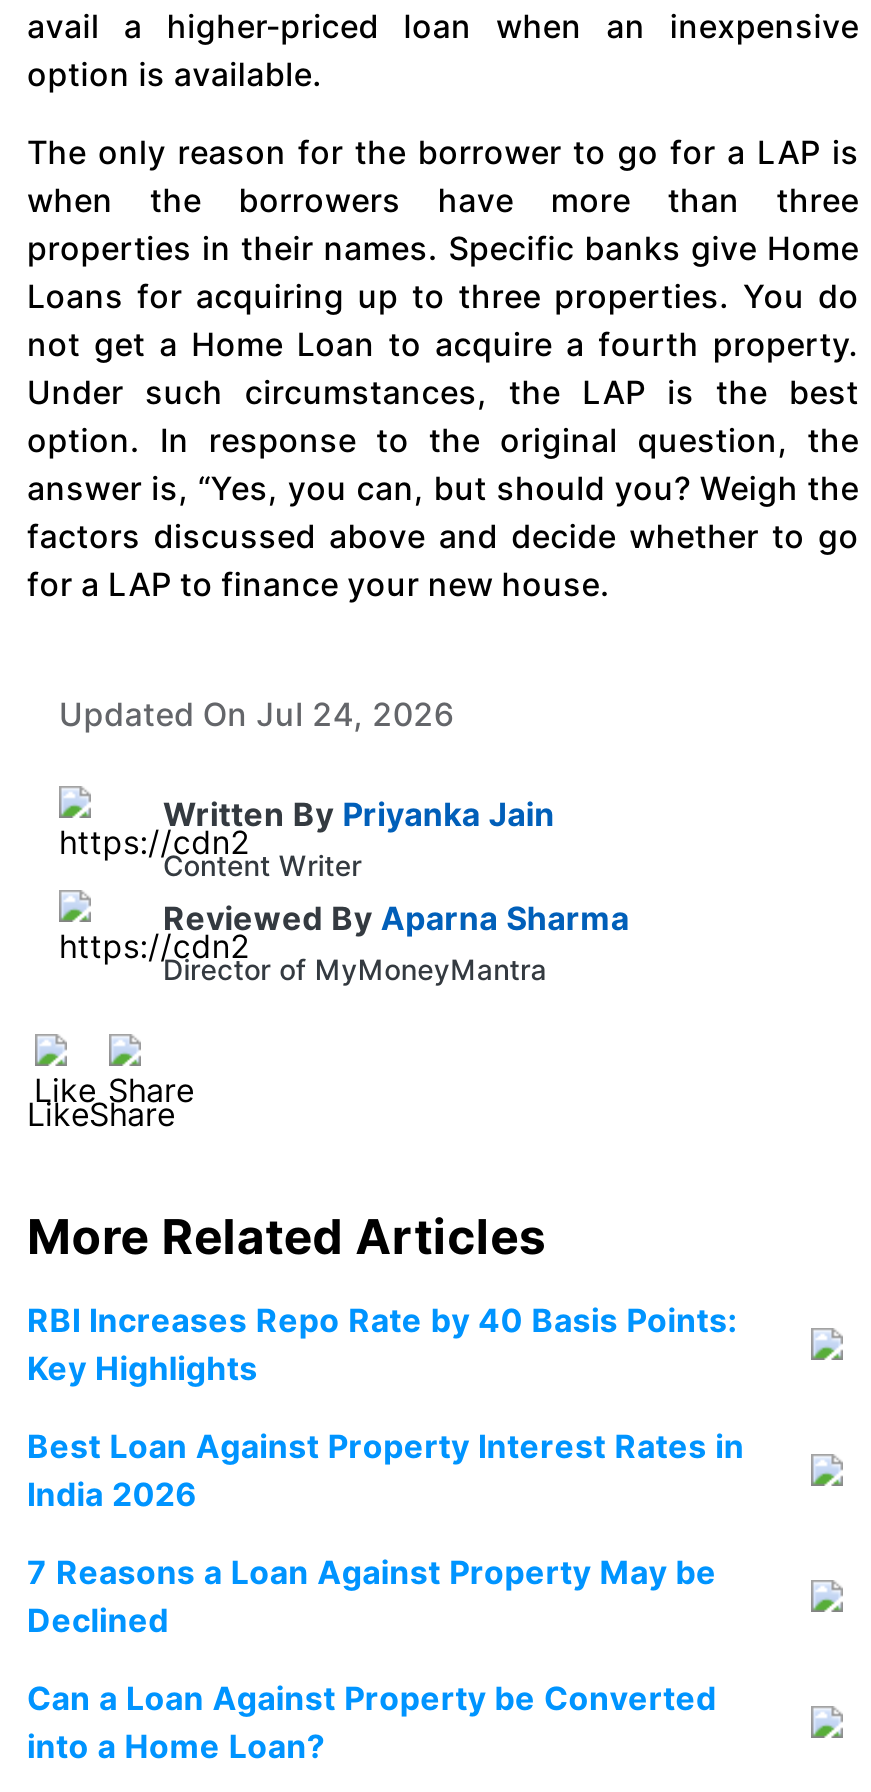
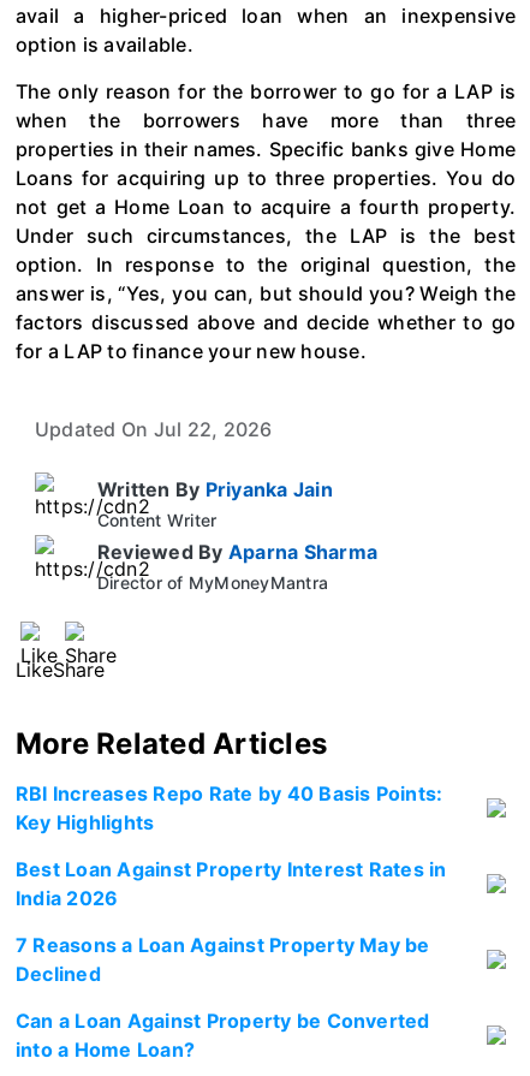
[59,694,454,734] Updated On Jul 24, 2026 -> [35,417,272,441] Updated On Jul 22, 2026

